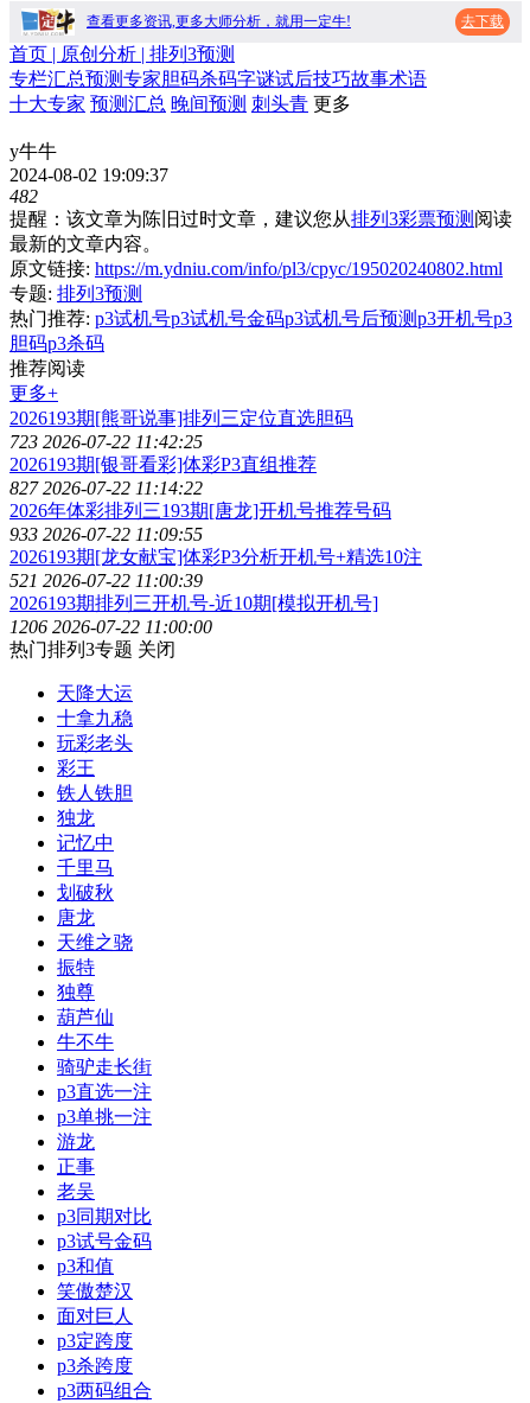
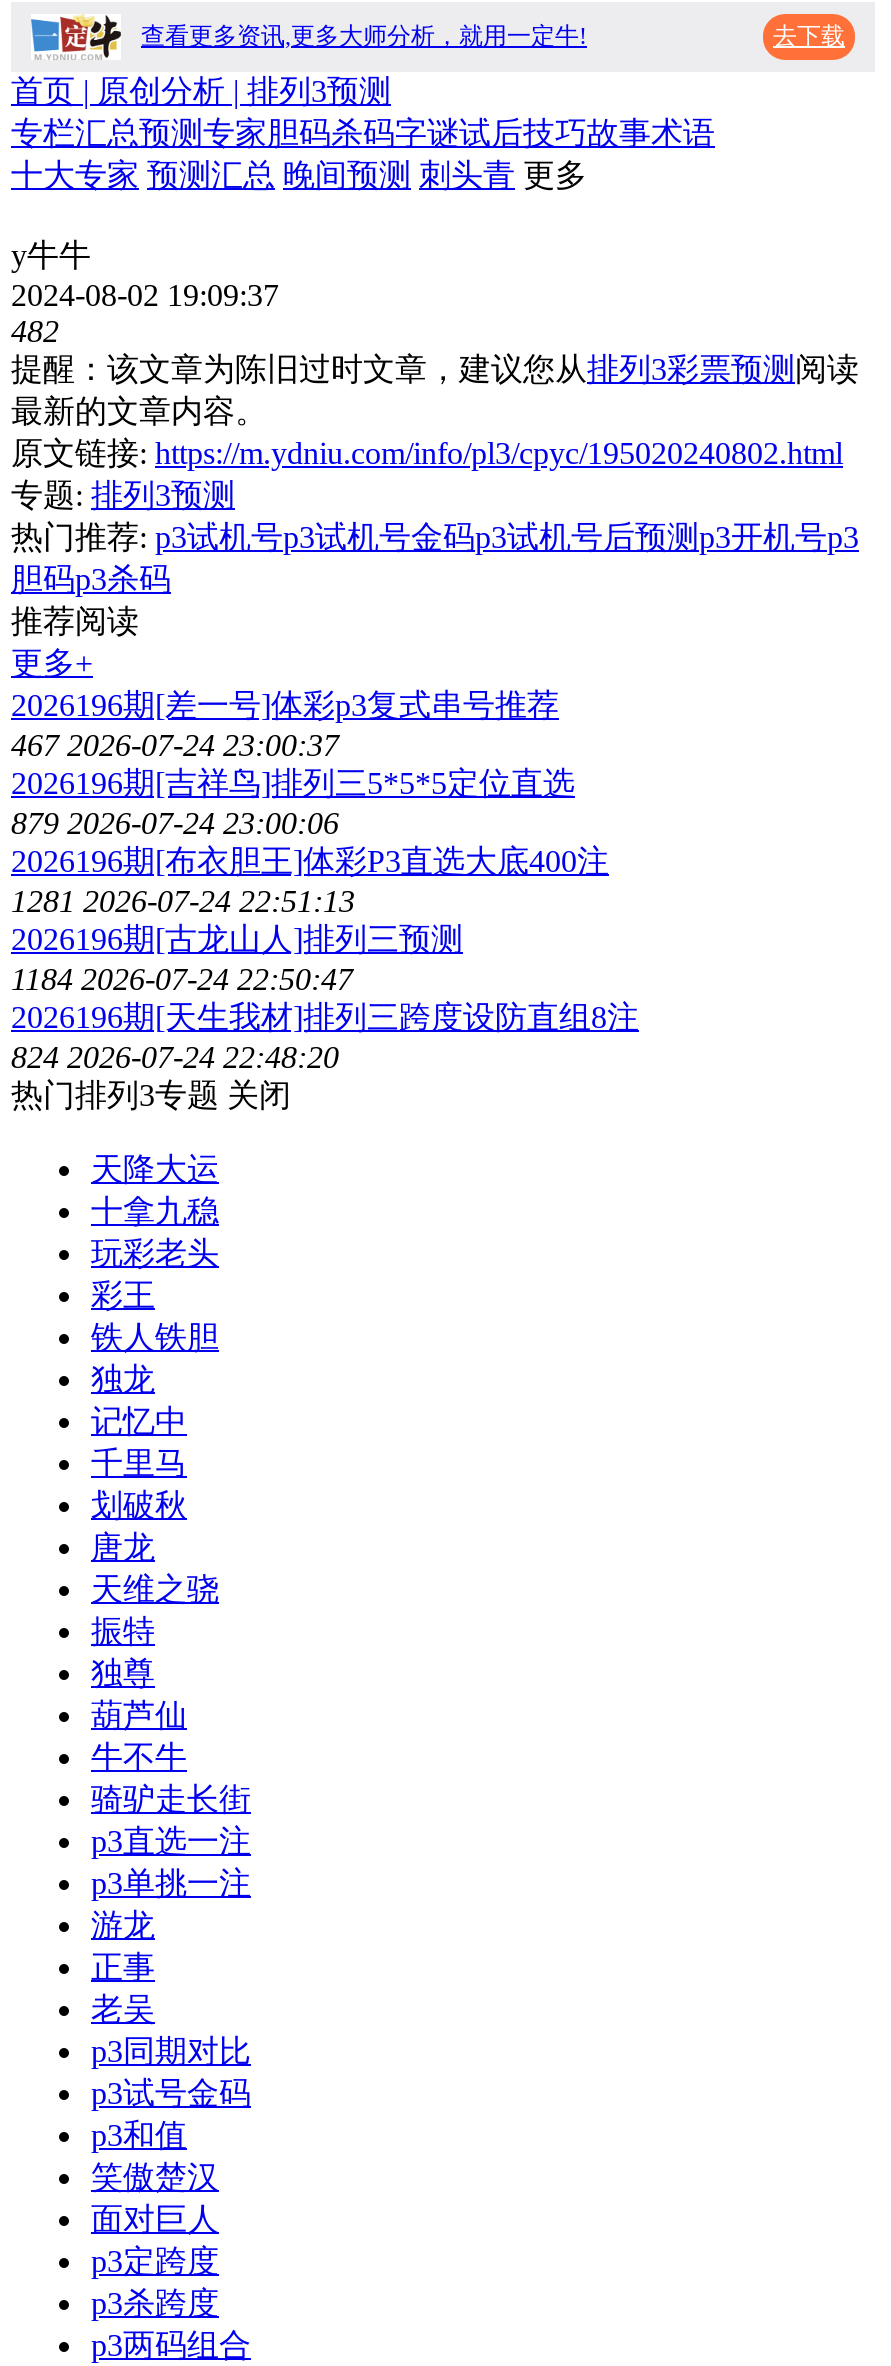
[9,408,422,637] 2026193期[熊哥说事]排列三定位直选胆码 | 723 2026-07-22 11:42:25 | 2026193期[银哥看彩]体彩P3直组推荐 | 827 2026-07-22 11:14:22 | 2026年体彩排列三193期[唐龙]开机号推荐号码 | 933 2026-07-22 11:09:55 | 2026193期[龙女献宝]体彩P3分析开机号+精选10注 | 521 2026-07-22 11:00:39 | 2026193期排列三开机号-近10期[模拟开机号] | 1206 2026-07-22 11:00:00 -> [11,687,639,1073] 2026196期[差一号]体彩p3复式串号推荐 | 467 2026-07-24 23:00:37 | 2026196期[吉祥鸟]排列三5*5*5定位直选 | 879 2026-07-24 23:00:06 | 2026196期[布衣胆王]体彩P3直选大底400注 | 1281 2026-07-24 22:51:13 | 2026196期[古龙山人]排列三预测 | 1184 2026-07-24 22:50:47 | 2026196期[天生我材]排列三跨度设防直组8注 | 824 2026-07-24 22:48:20

